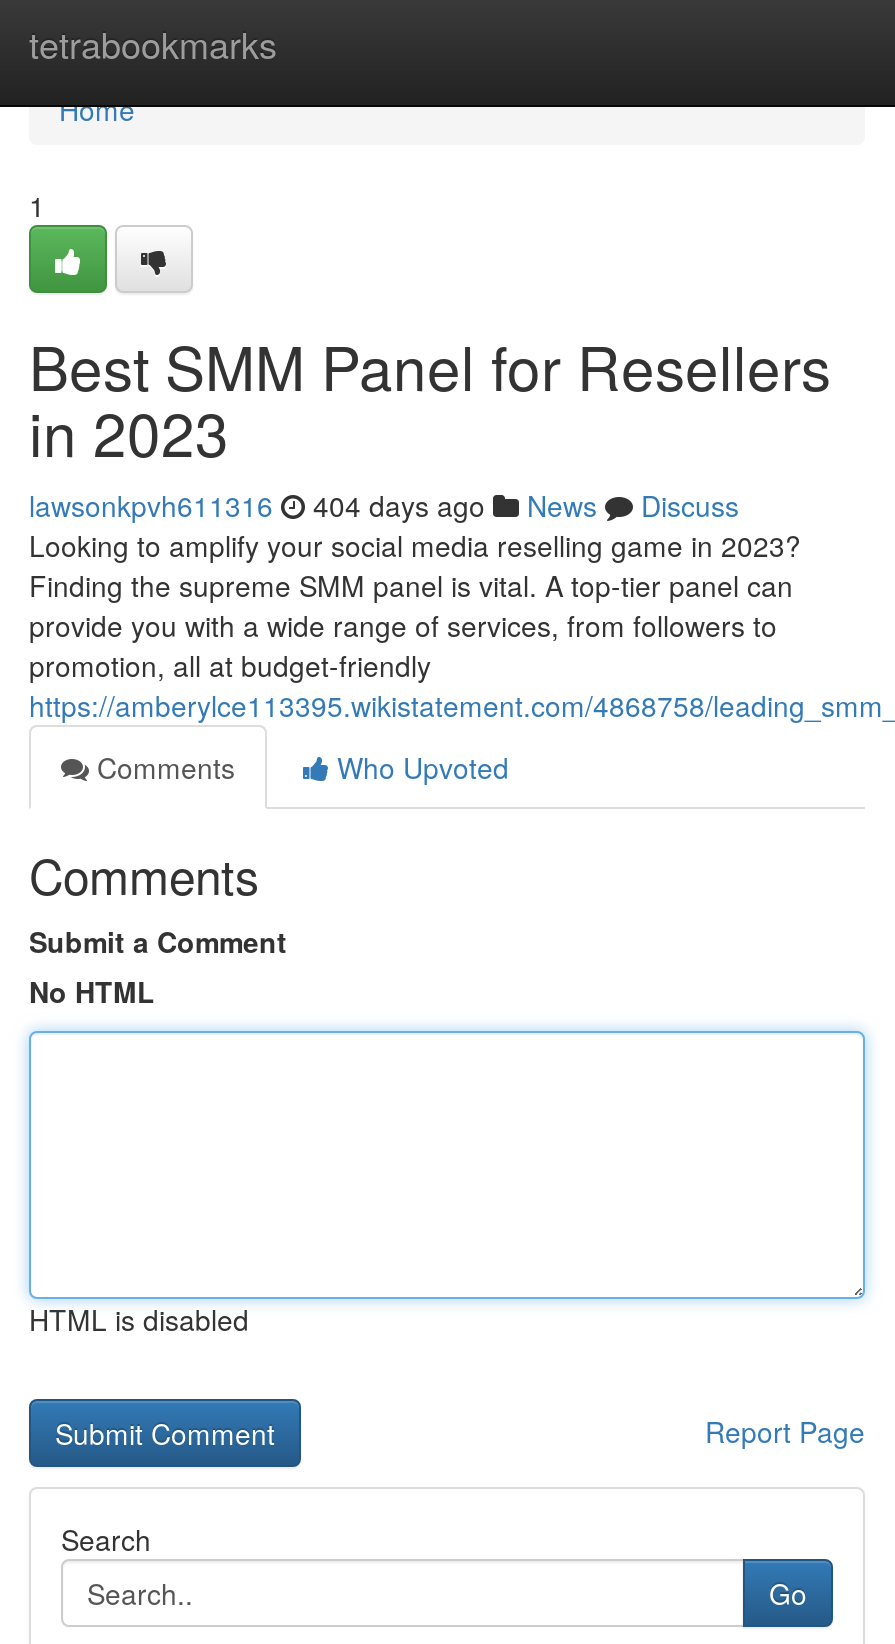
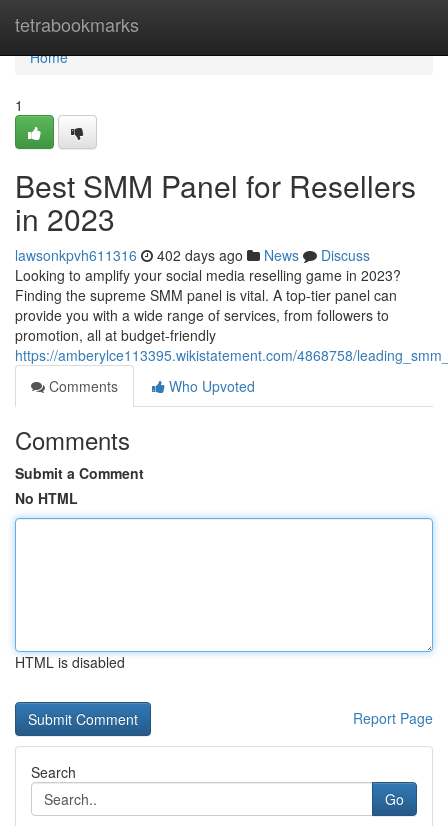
[29,485,739,525] lawsonkpvh611316 404 days ago News Discuss -> [15,245,370,265] lawsonkpvh611316 402 days ago News Discuss

